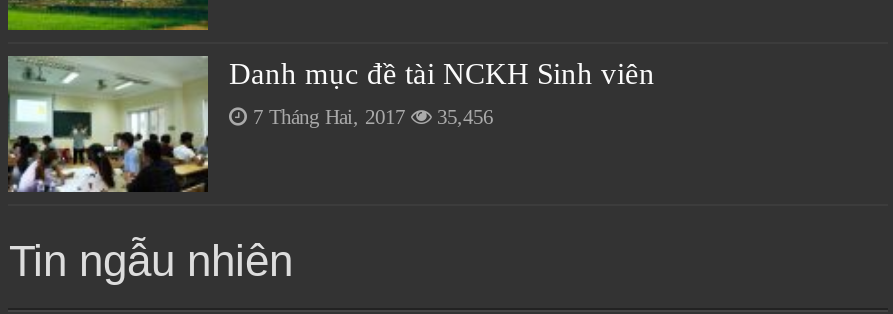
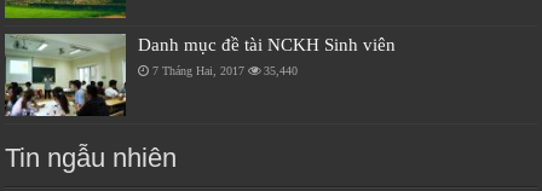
[253,105,493,127] 7 Tháng Hai, 2017 35,456 -> [153,64,298,77] 7 Tháng Hai, 2017 35,440

